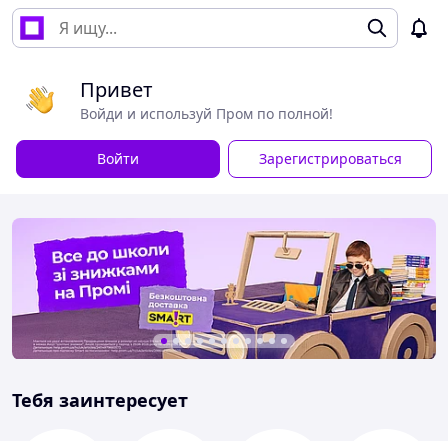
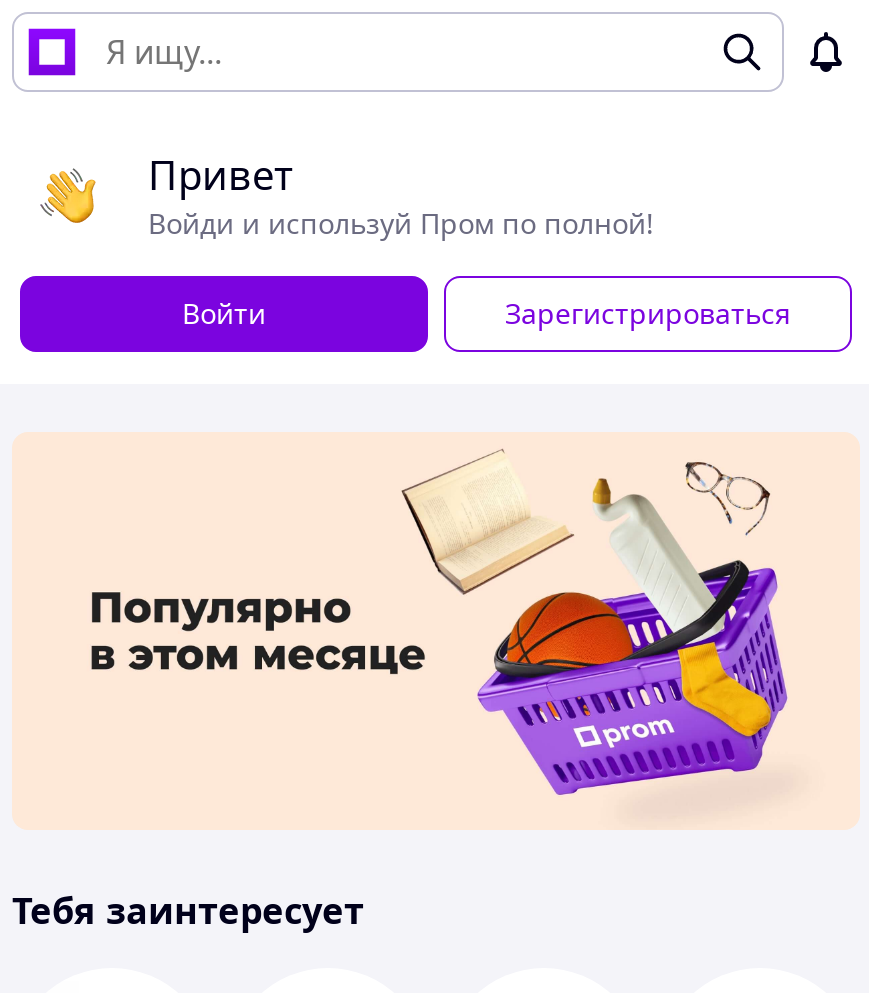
[11,218,437,360] [image] -> [14,434,858,828] [image]

